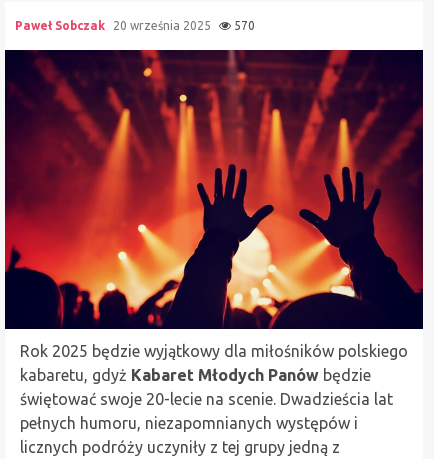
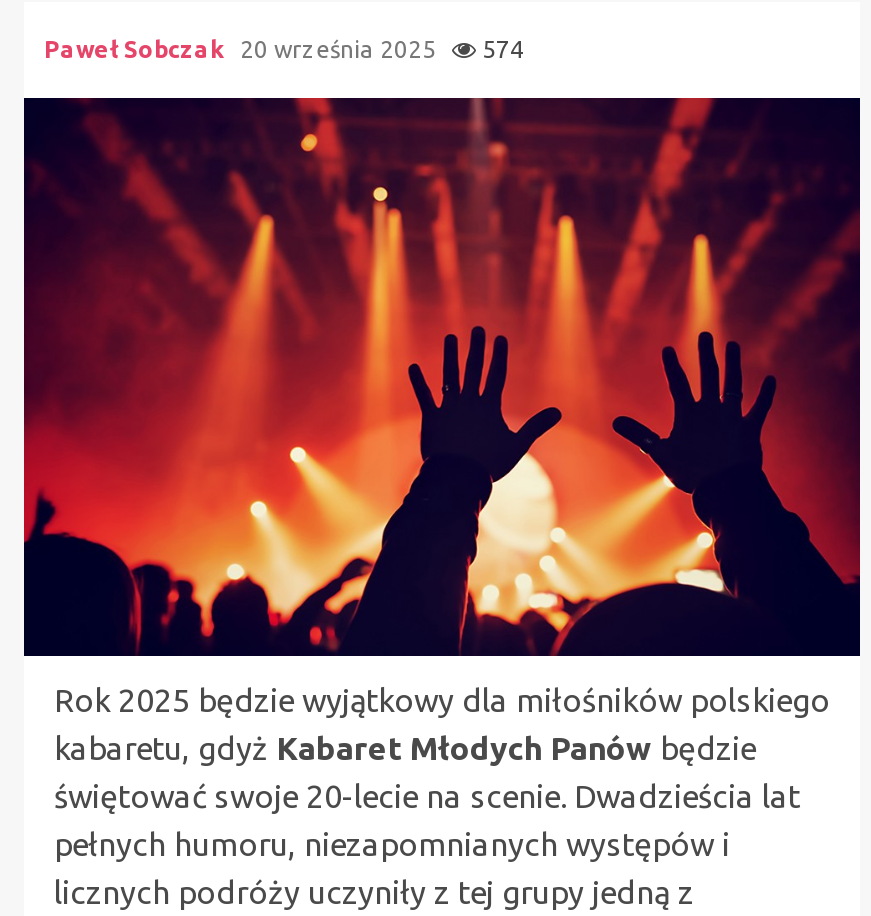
[15,19,255,32] Paweł Sobczak 20 września 2025 570 -> [44,36,524,62] Paweł Sobczak 20 września 2025 574

